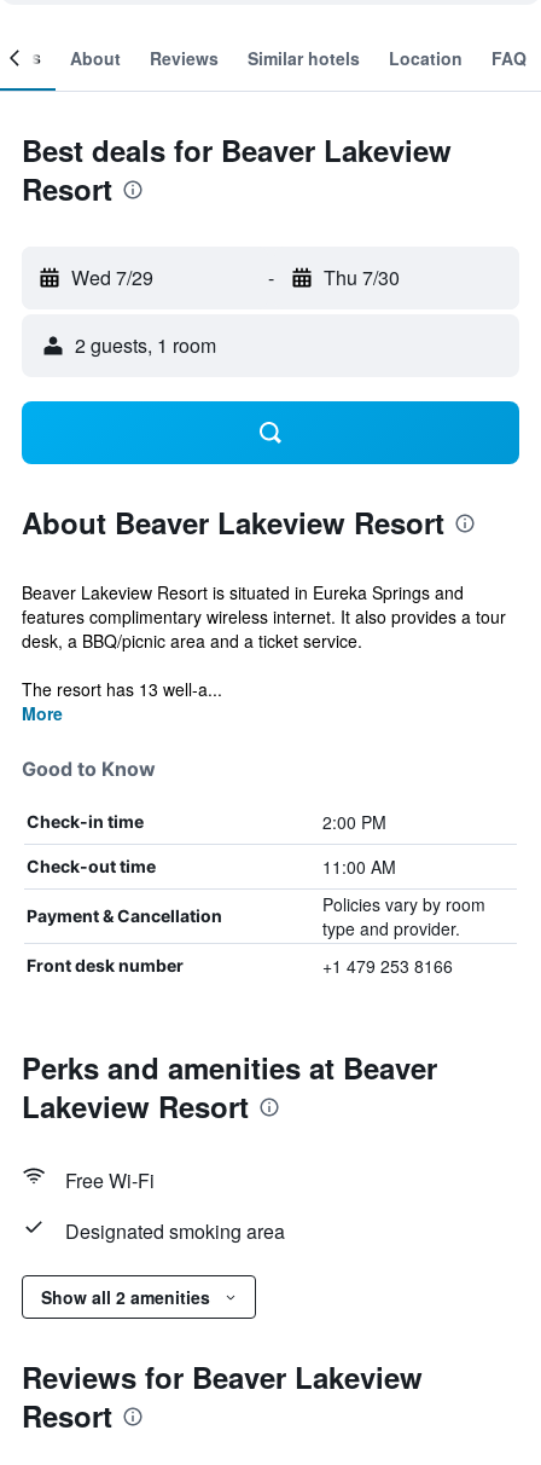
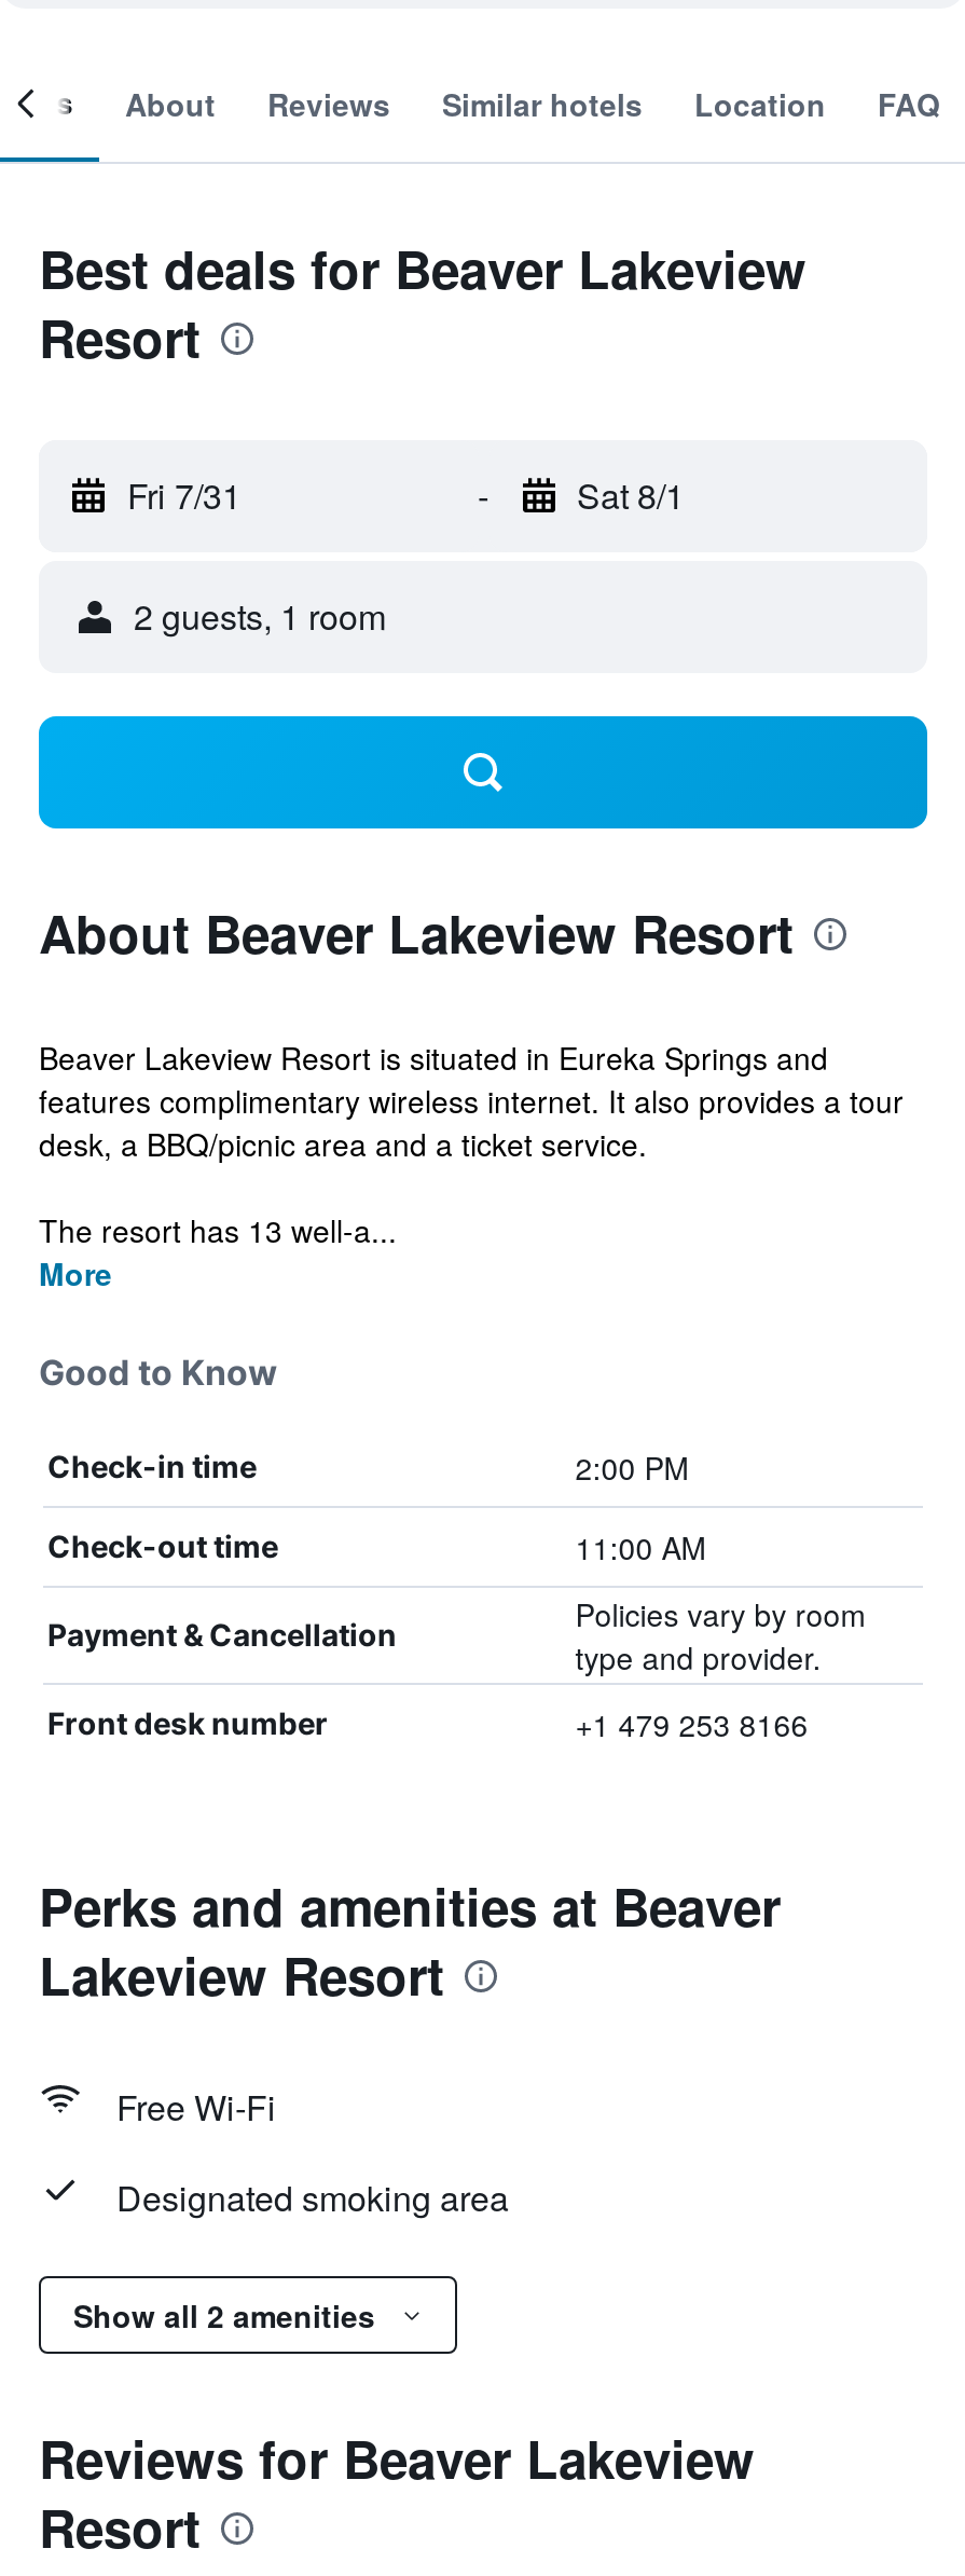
[71,264,153,291] Wed 7/29 -> [127,470,242,520] Fri 7/31
[323,264,399,291] Thu 7/30 -> [577,470,685,520] Sat 8/1

